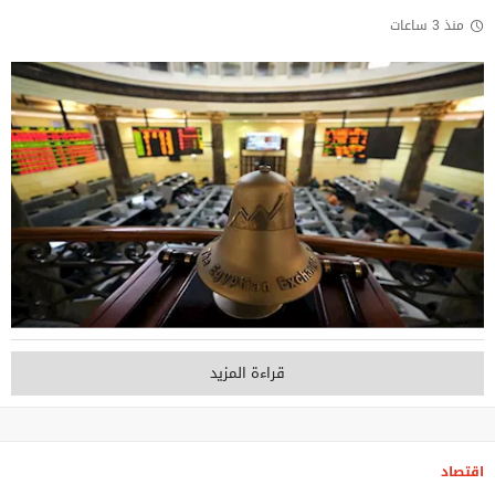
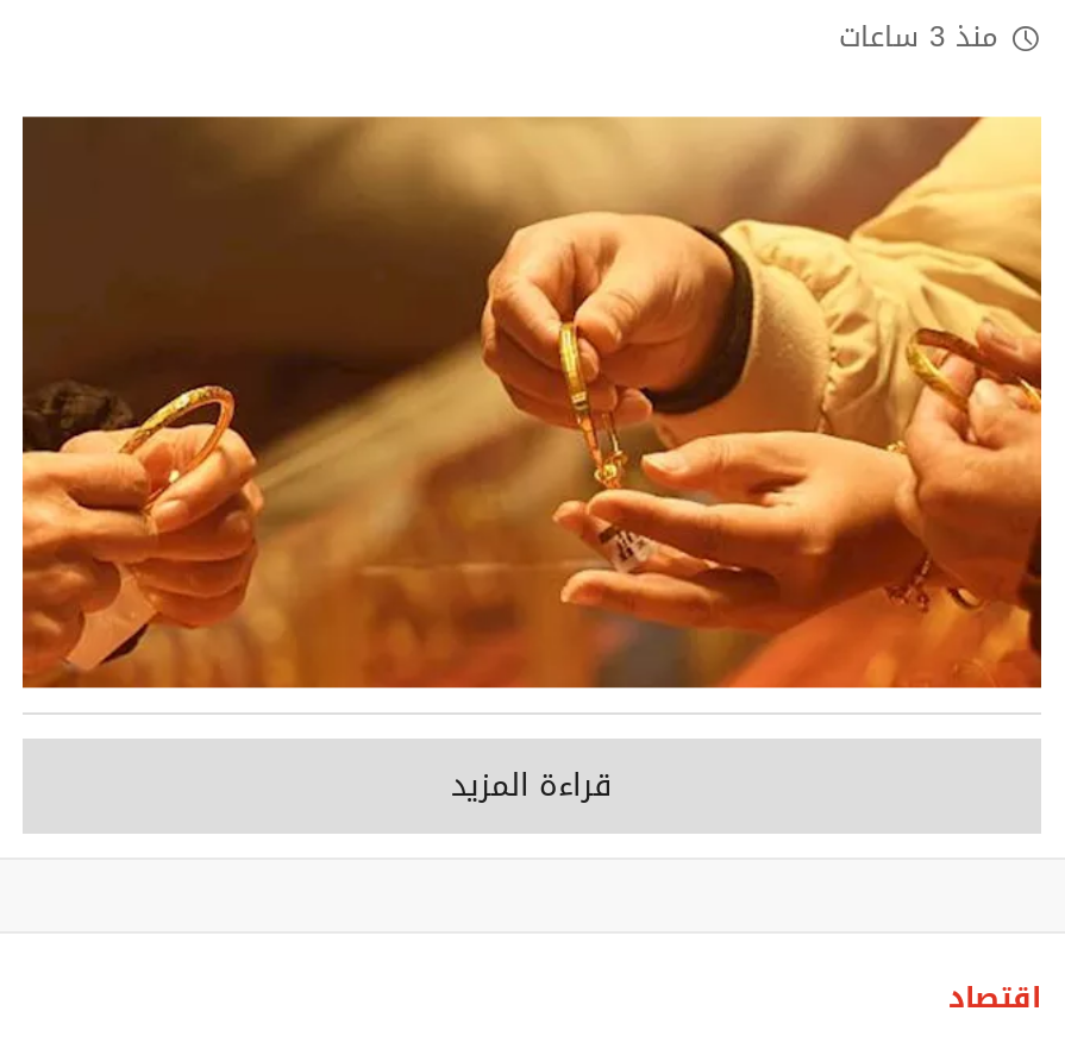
[10,61,485,329] [image] -> [20,114,1044,690] [image]

